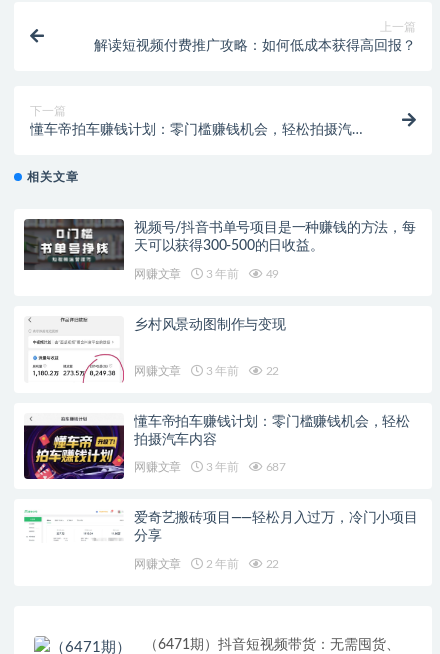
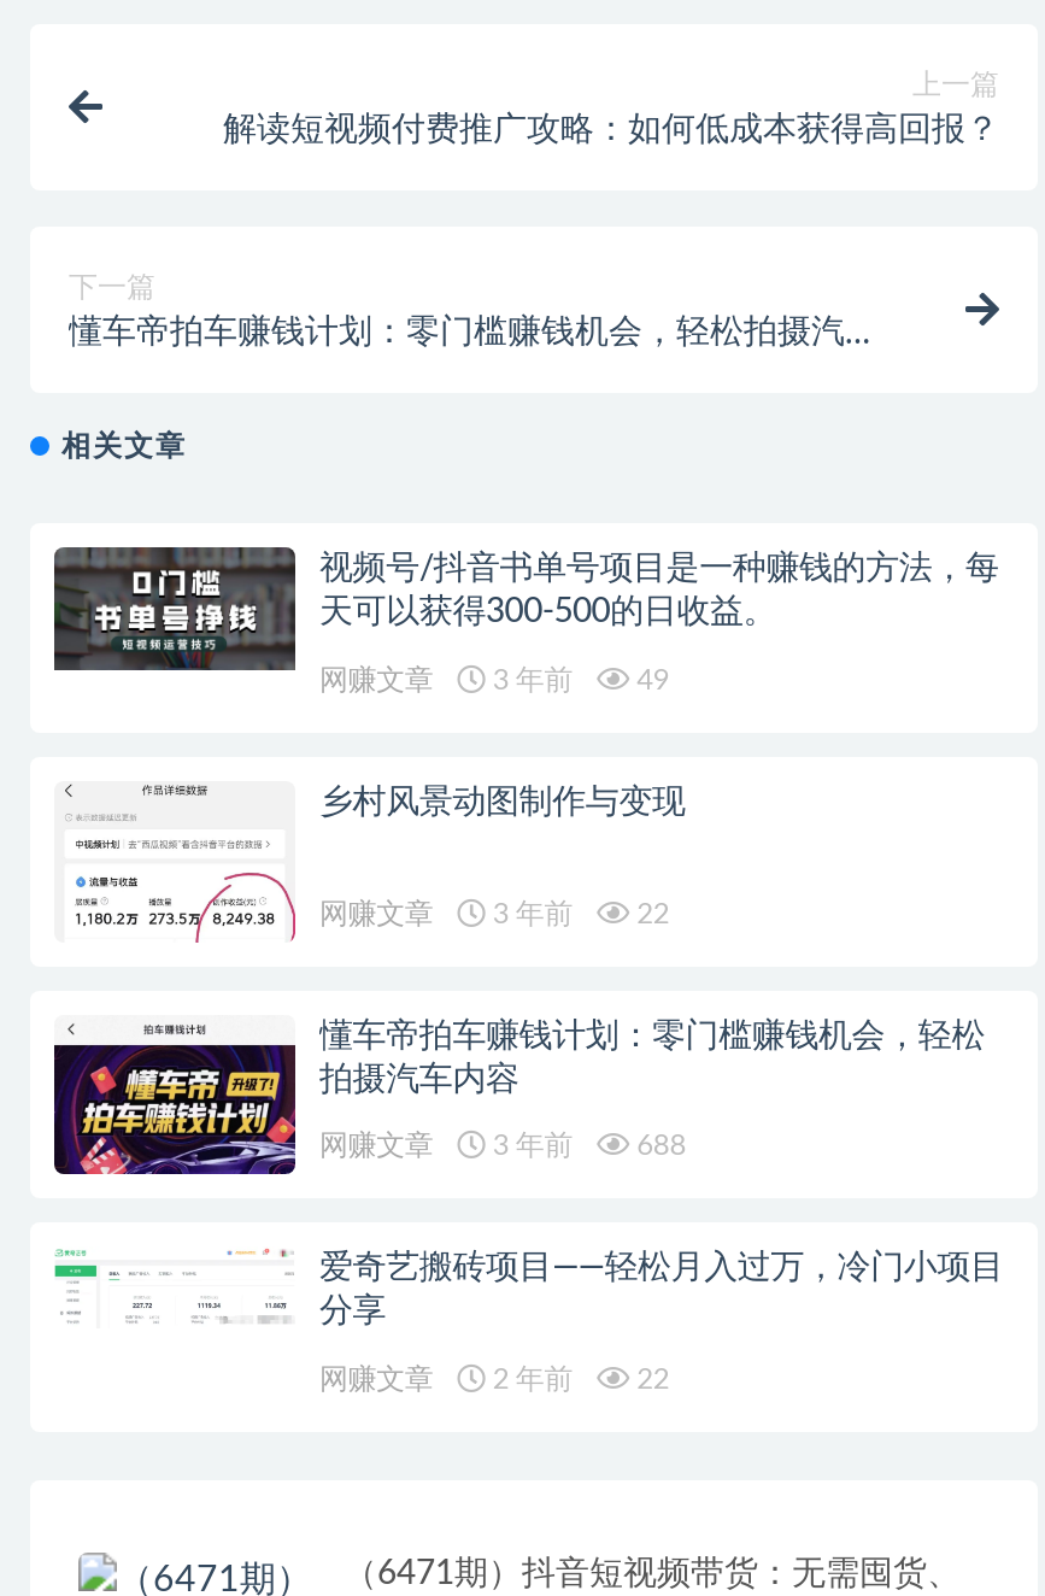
[134,461,286,473] 网赚文章 3 年前 687 -> [319,1132,686,1161] 网赚文章 3 年前 688

